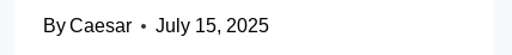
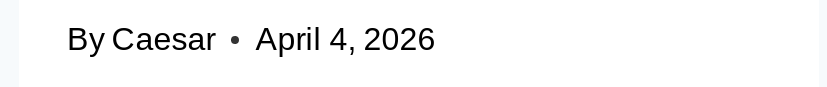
[43,16,269,36] By Caesar July 15, 2025 -> [67,22,435,56] By Caesar April 4, 2026

